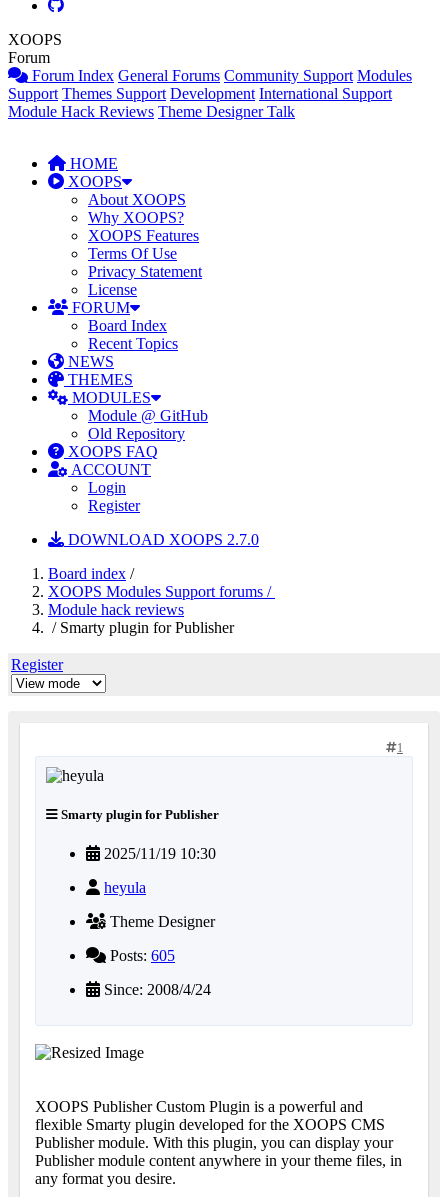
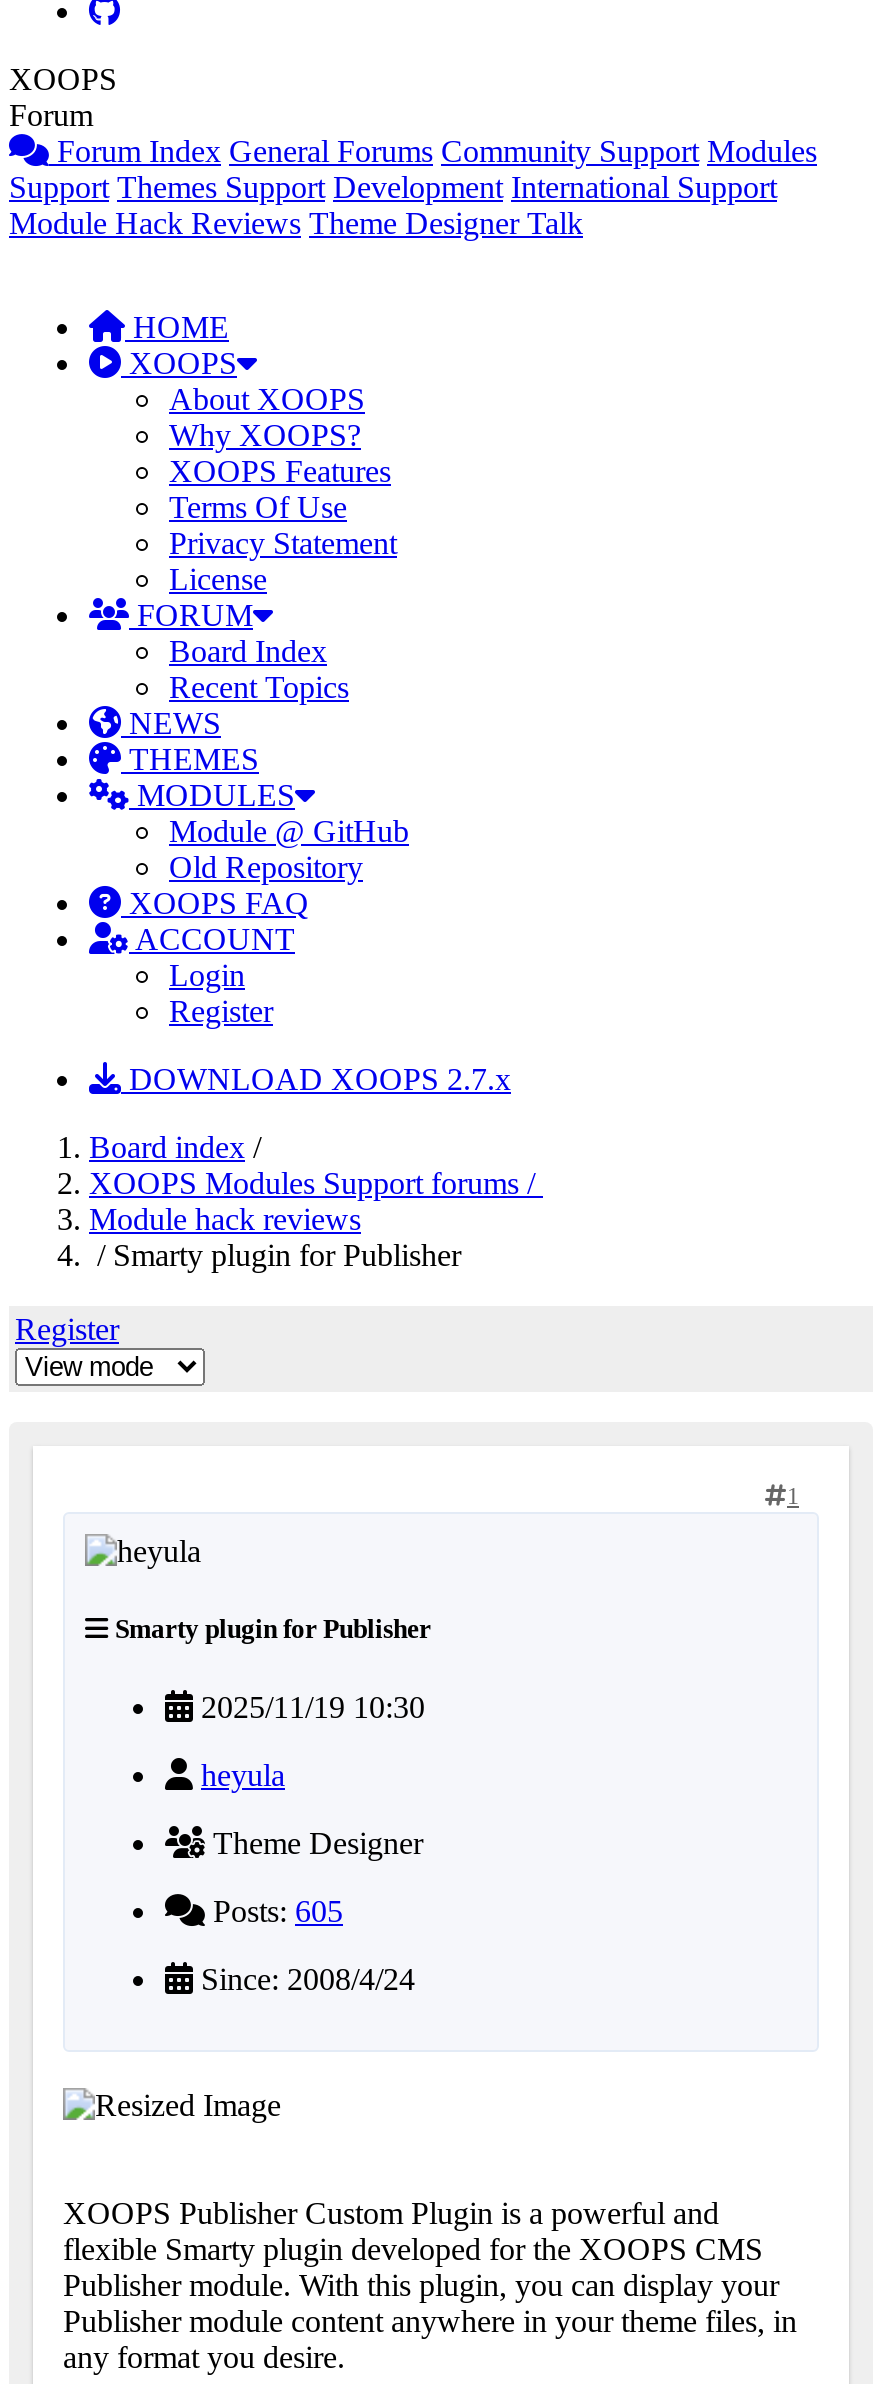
[64,531,259,548] DOWNLOAD XOOPS 2.7.0 -> [121,1062,511,1096] DOWNLOAD XOOPS 2.7.x

